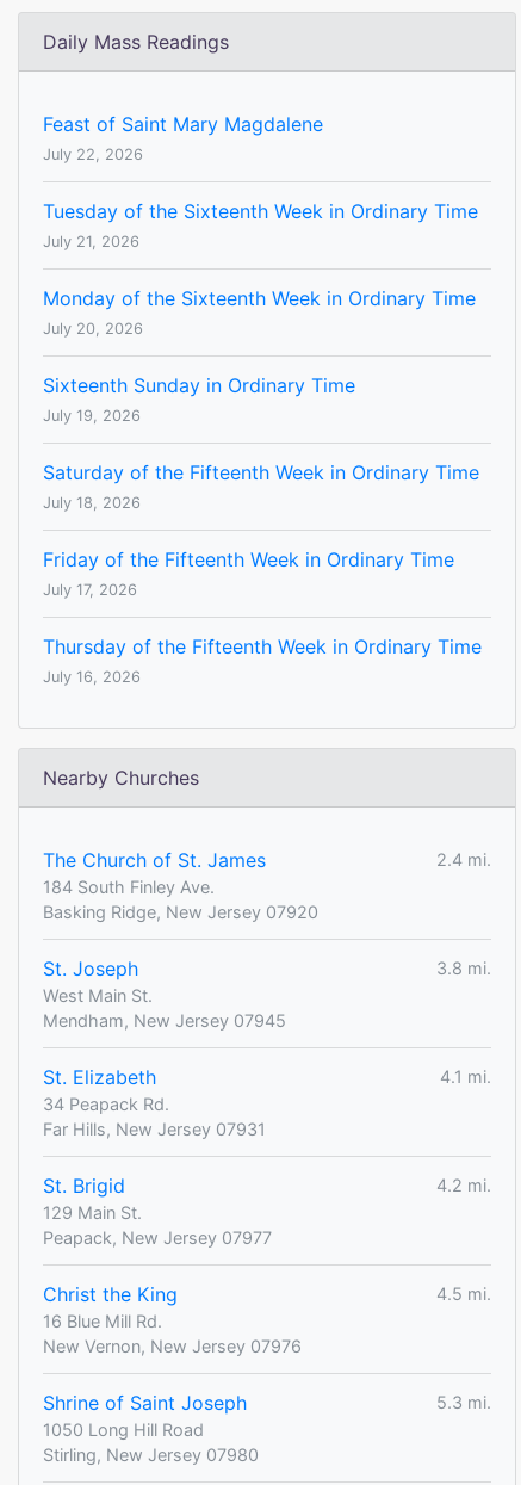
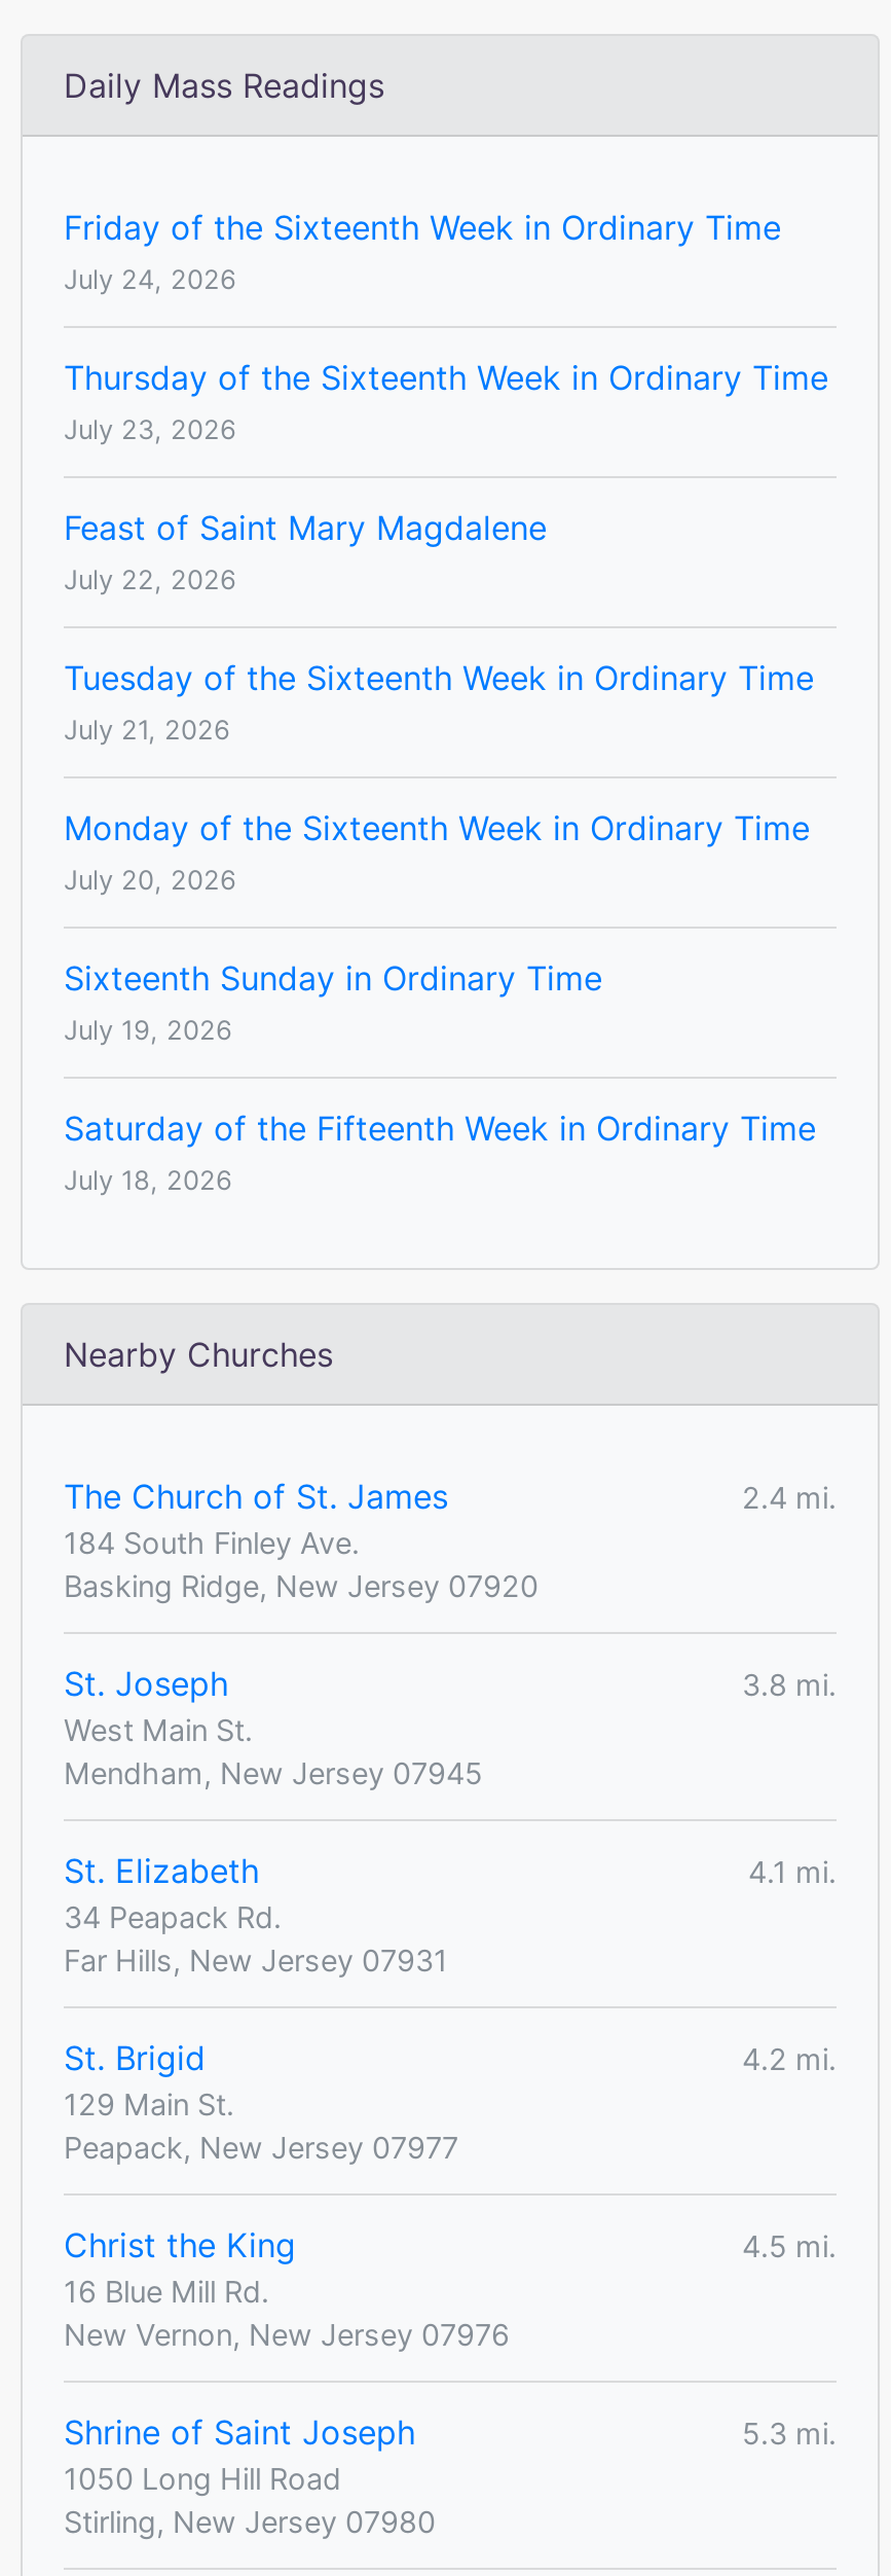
none -> [64,207,828,445] Friday of the Sixteenth Week in Ordinary Time | July 24, 2026 | Thursday of the Sixteenth Week in Ordinary Time | July 23, 2026
moved [43,112,479,512] -> [64,507,816,1196]: Feast of Saint Mary Magdalene | July 22, 2026 | Tuesday of the Sixteenth Week in Ordinary Time | ... | Saturday of the Fifteenth Week in Ordinary Time | July 18, 2026
[43,547,482,686] Friday of the Fifteenth Week in Ordinary Time | July 17, 2026 | Thursday of the Fifteenth Week in Ordinary Time | July 16, 2026 -> none

